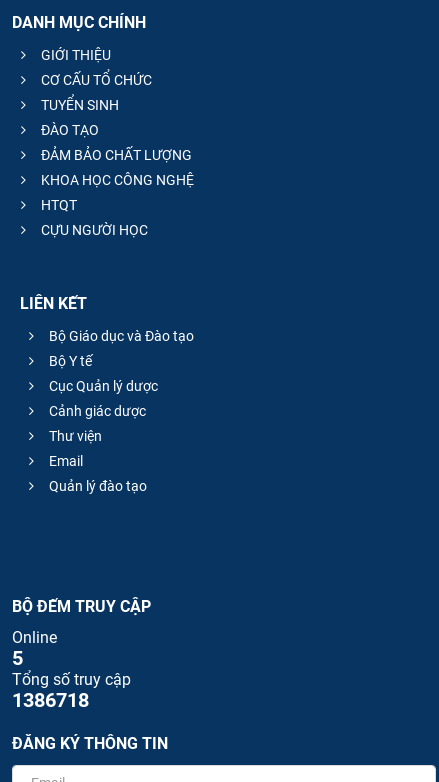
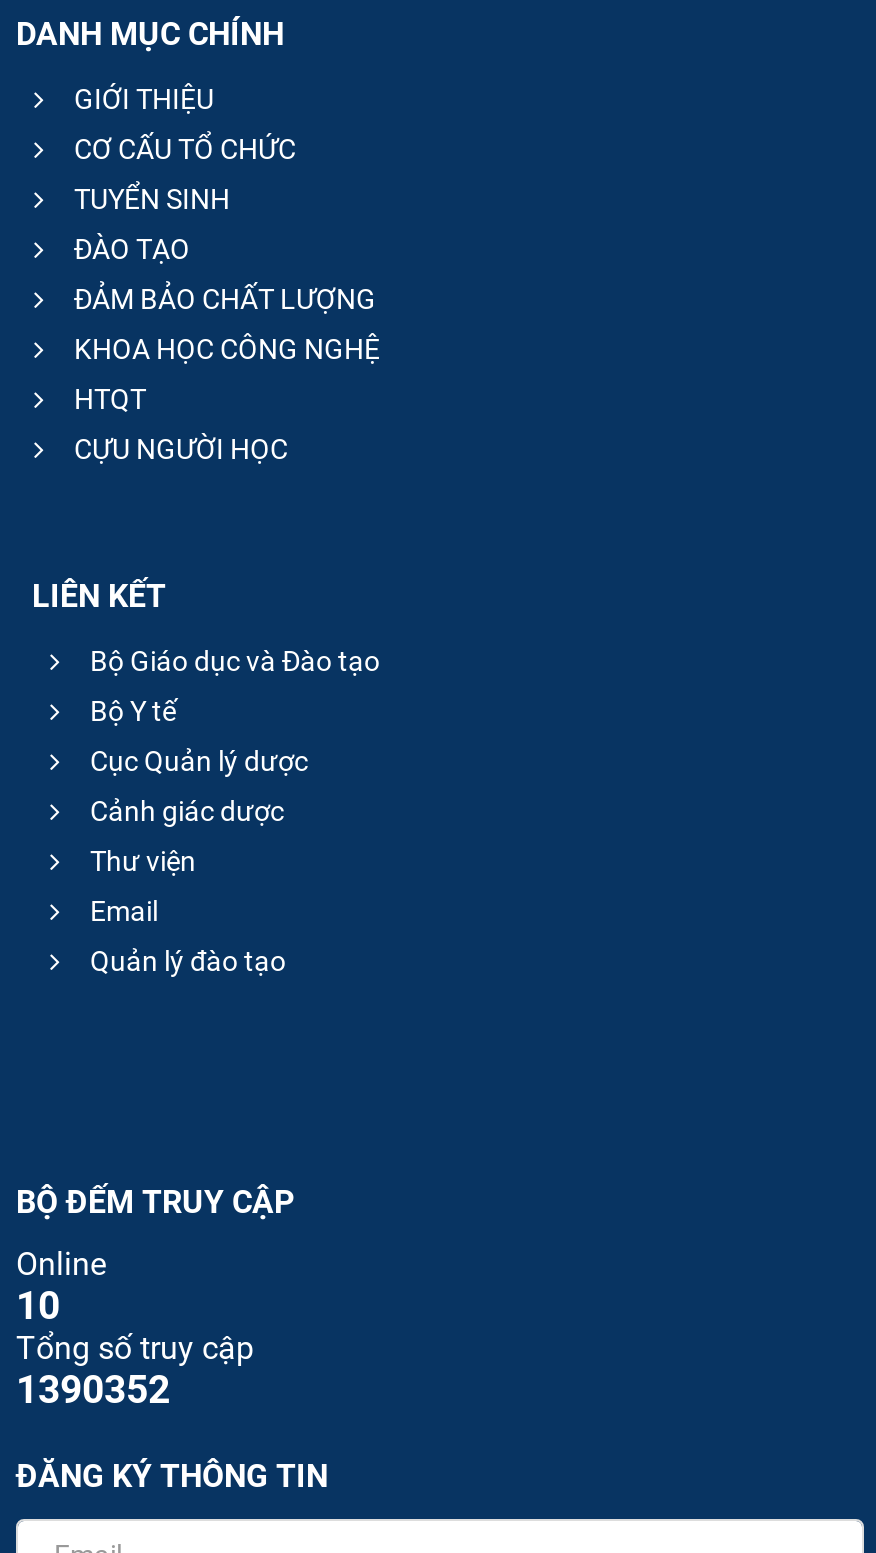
[12,647,23,670] 5 -> [16,1283,60,1329] 10
[12,689,89,712] 1386718 -> [16,1367,170,1413] 1390352

